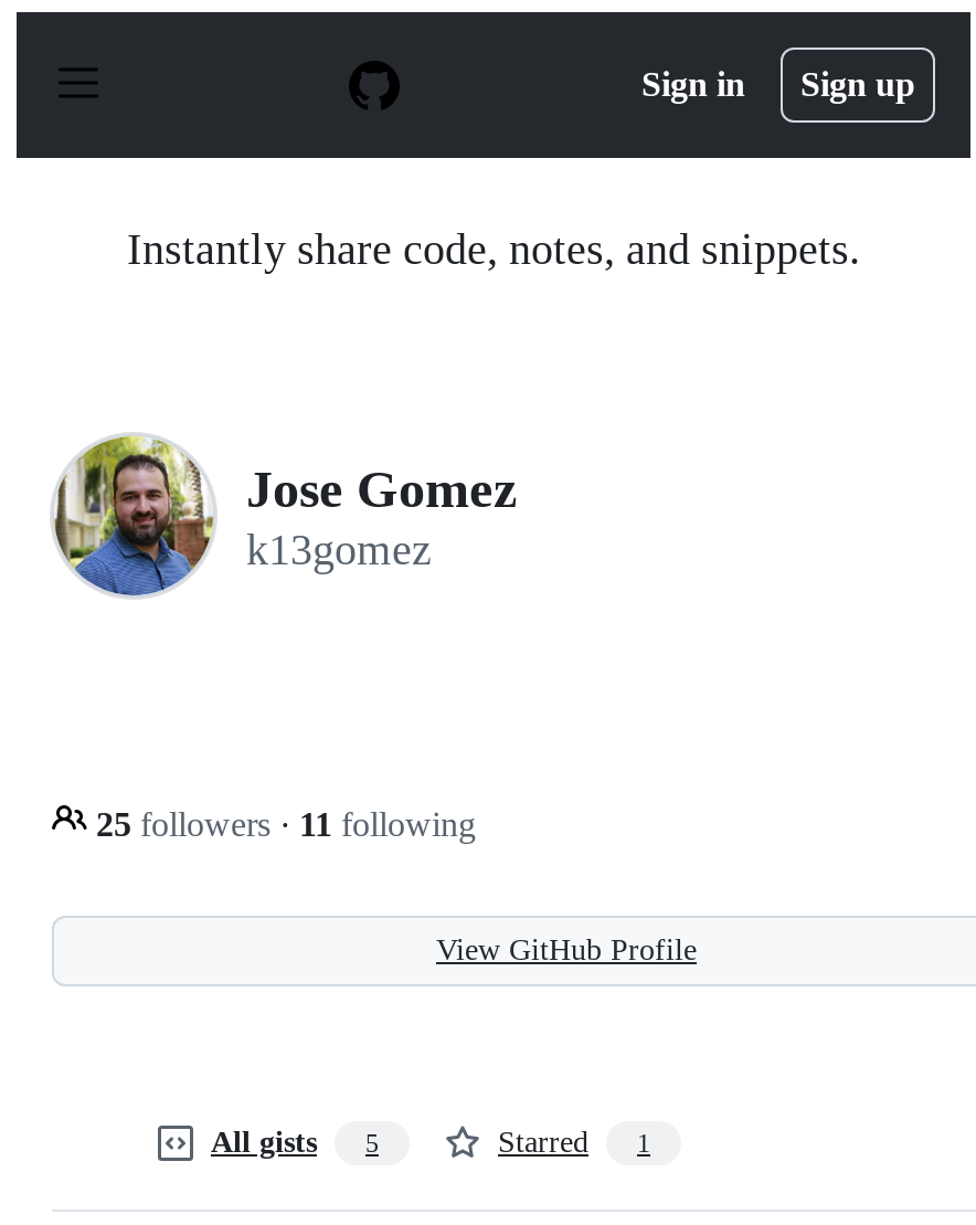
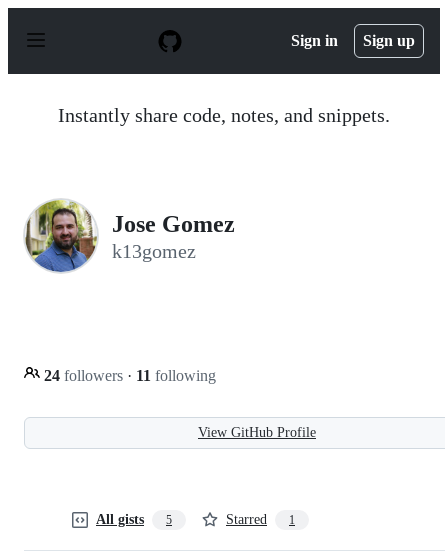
[96,805,476,843] 25 followers · 11 following -> [44,367,216,384] 24 followers · 11 following

